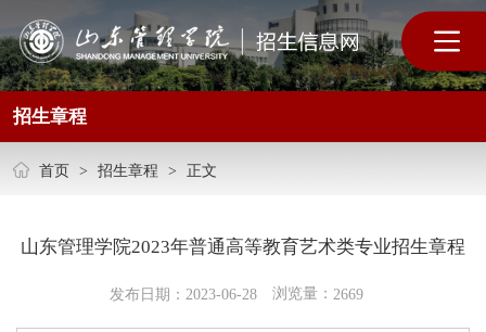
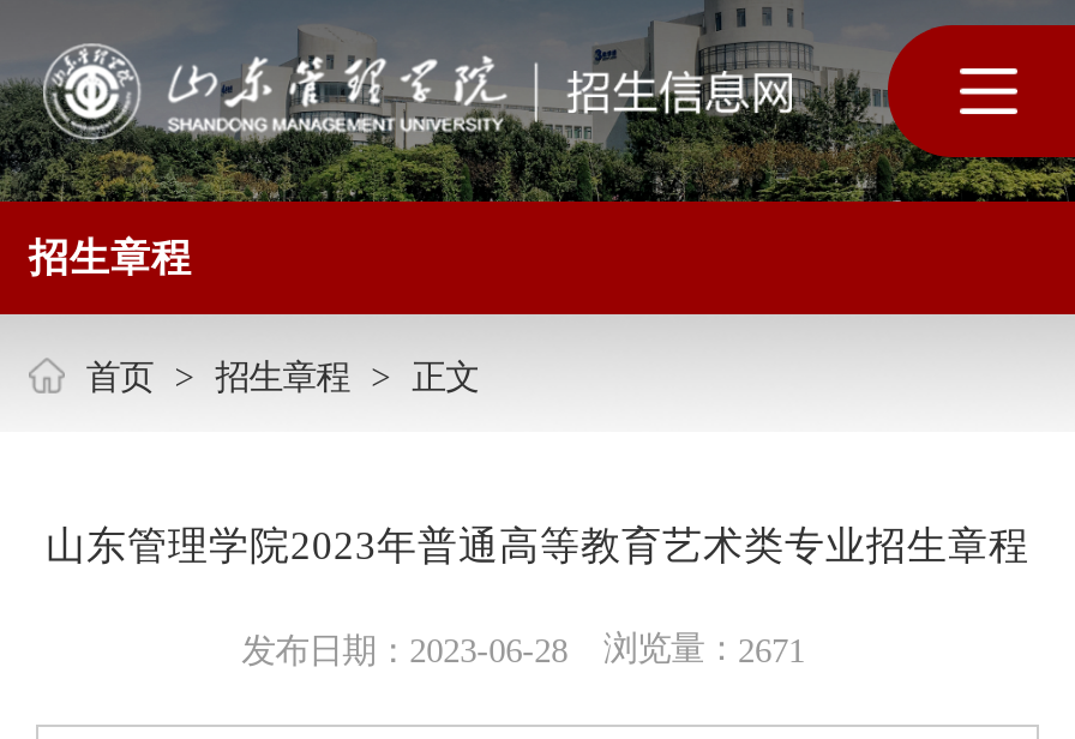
[109,284,364,303] 发布日期：2023-06-28 浏览量：2669 -> [241,629,805,670] 发布日期：2023-06-28 浏览量：2671

